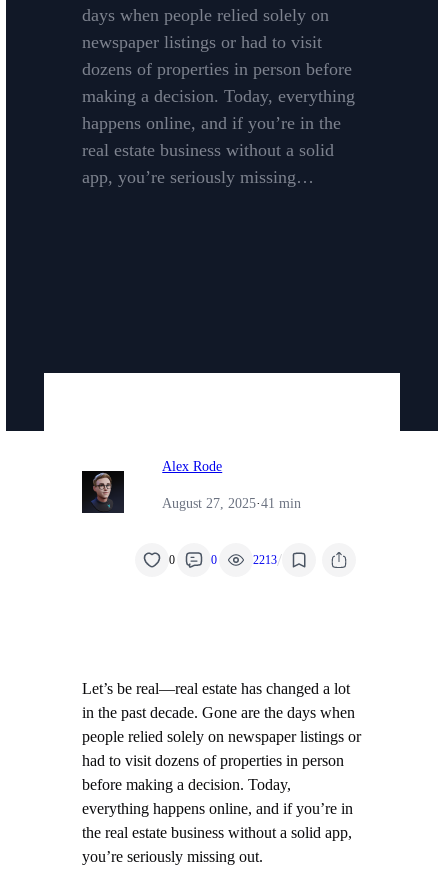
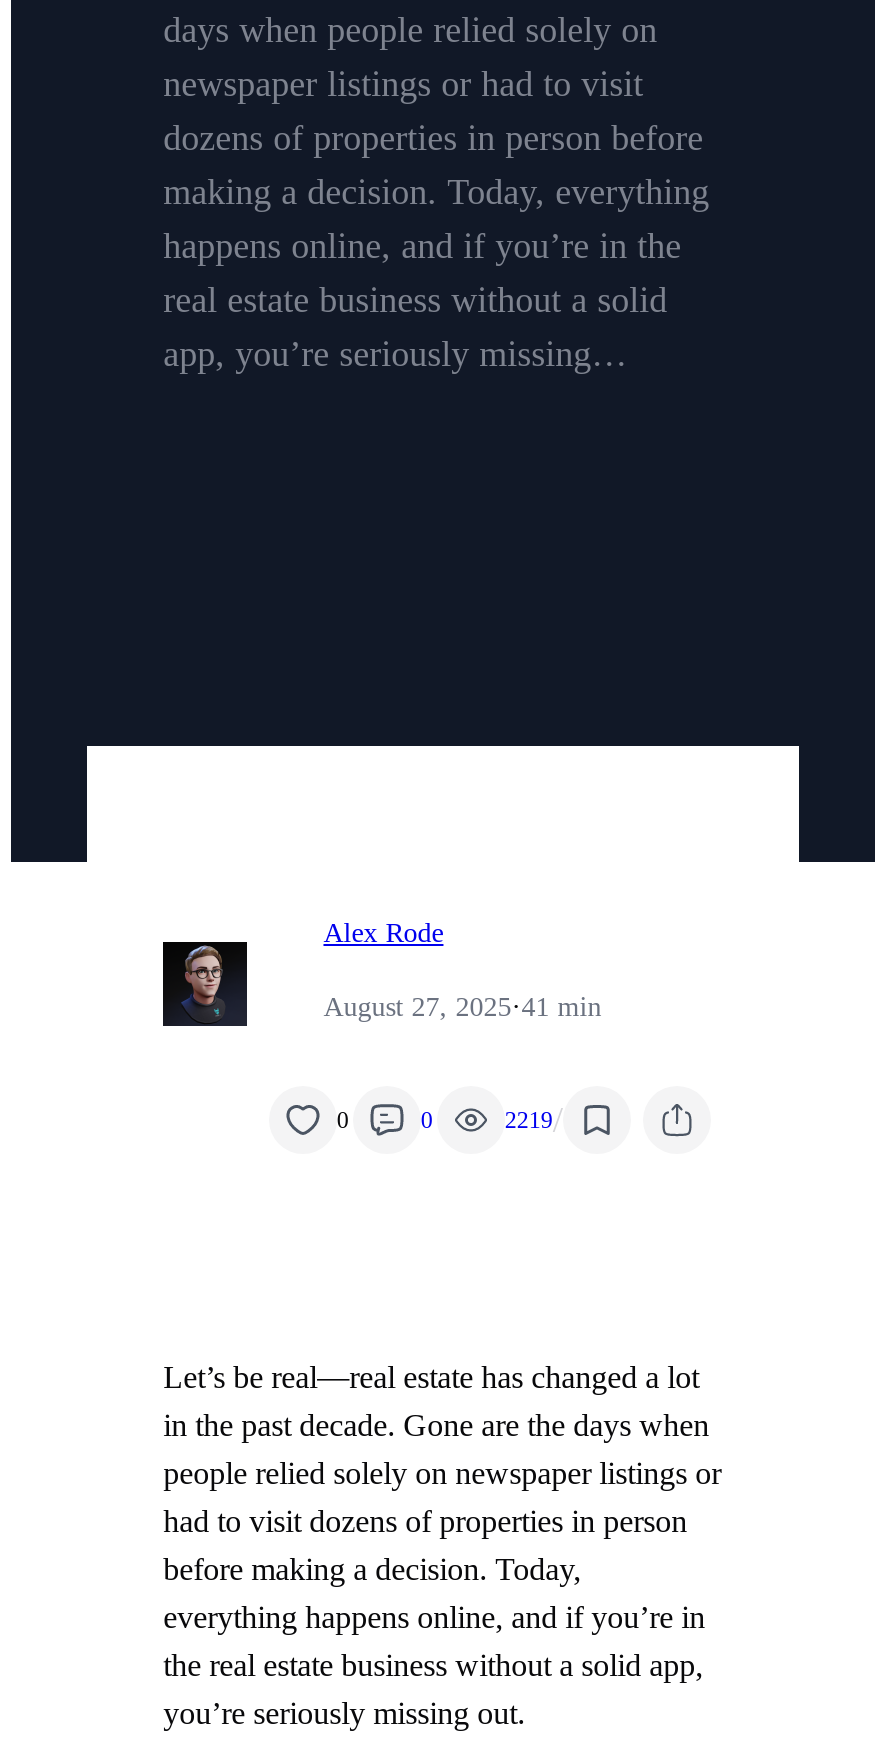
[253,550,282,570] 2213 / -> [505,1100,563,1140] 2219 /

